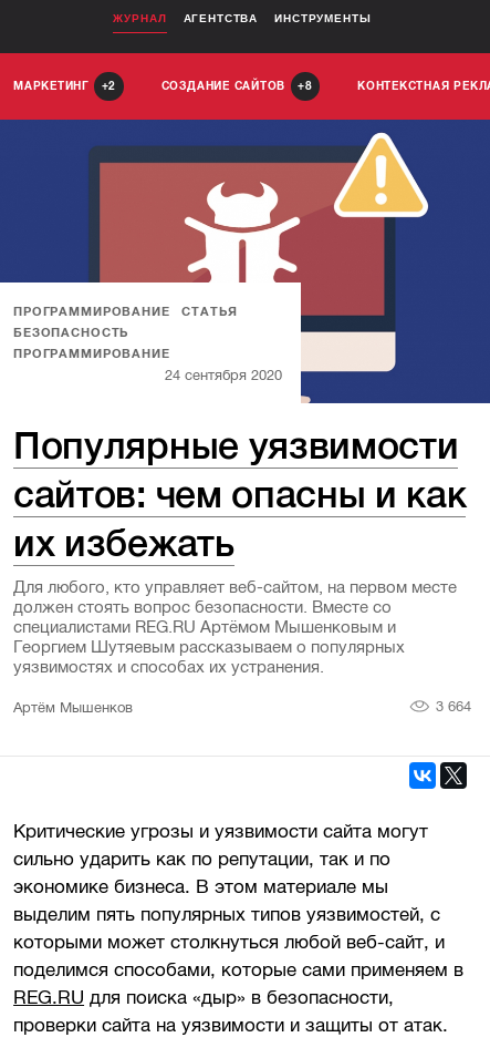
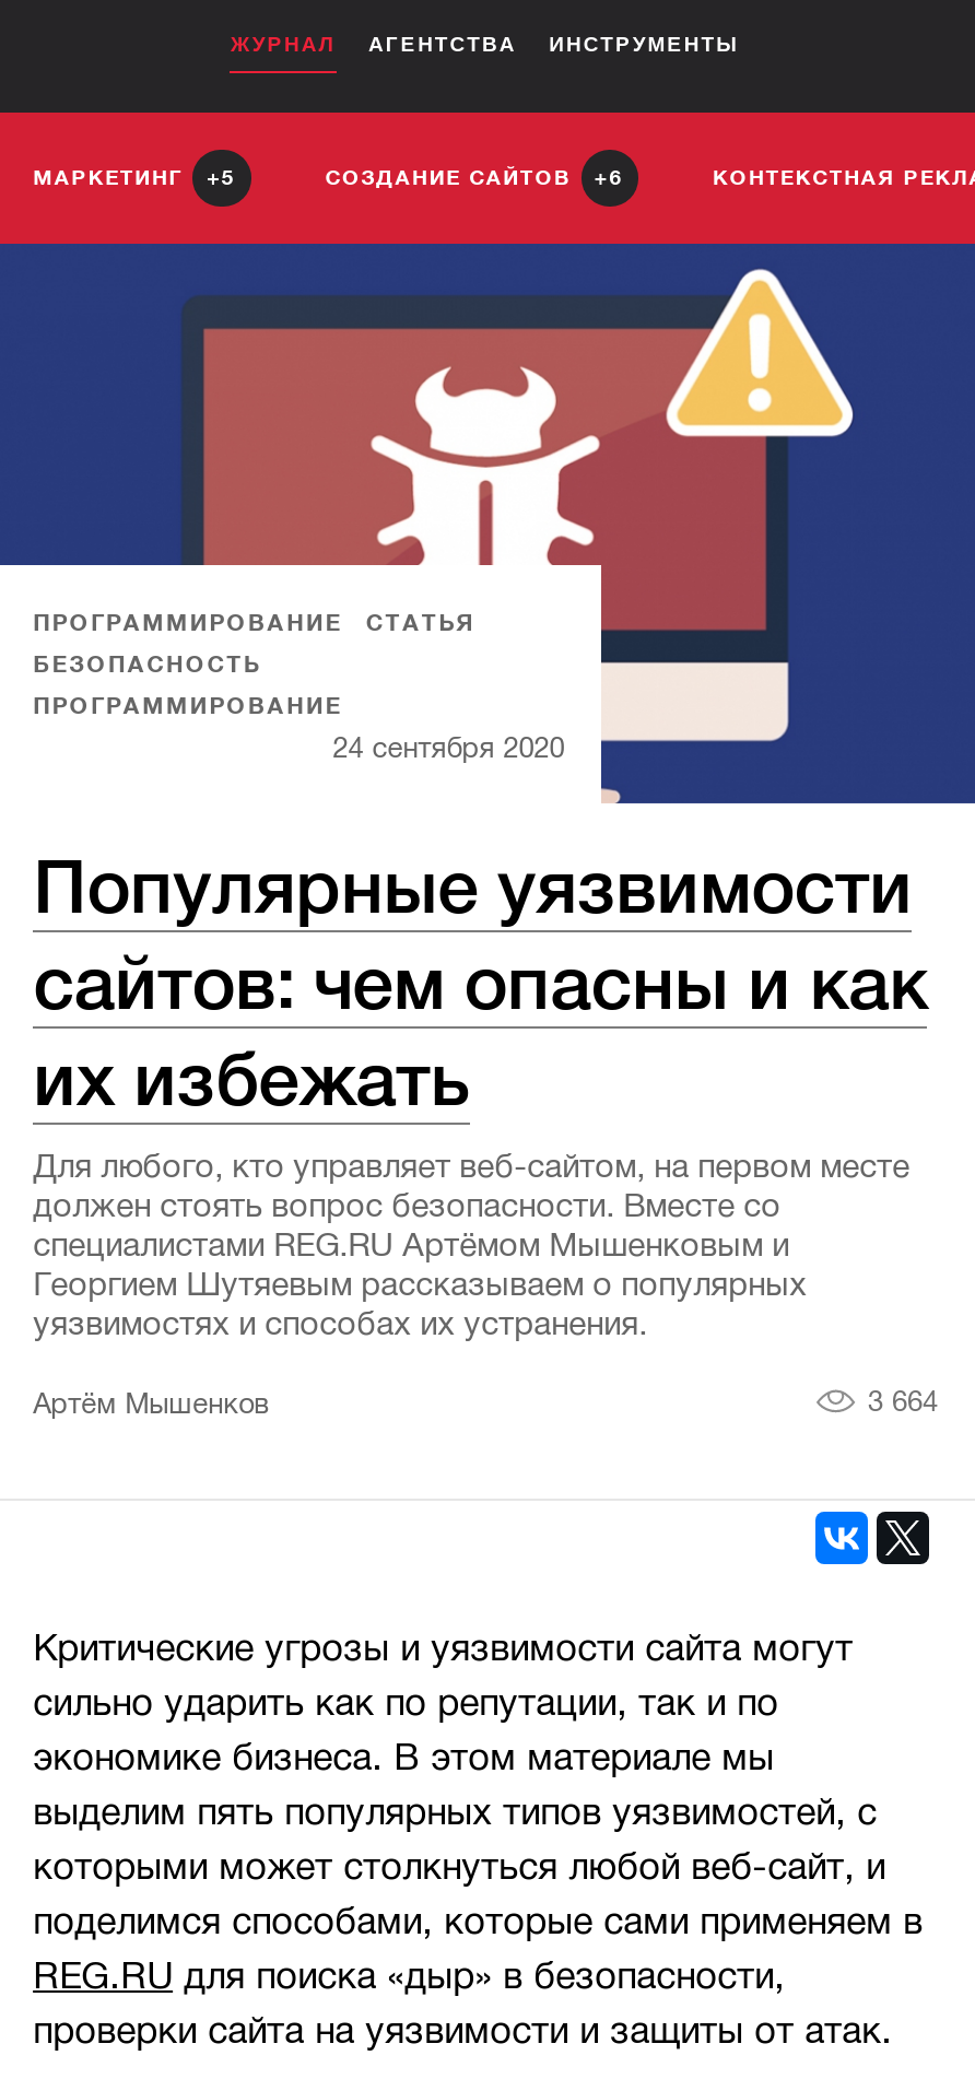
[13,80,116,93] МАРКЕТИНГ 2 -> [33,165,237,190] МАРКЕТИНГ 5
[161,80,312,93] СОЗДАНИЕ САЙТОВ 8 -> [325,165,624,190] СОЗДАНИЕ САЙТОВ 6

